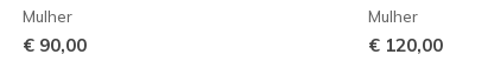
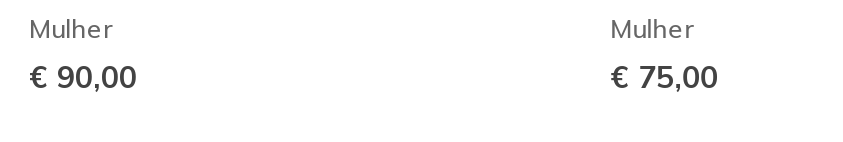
[368,34,443,56] € 120,00 -> [610,57,718,95] € 75,00

